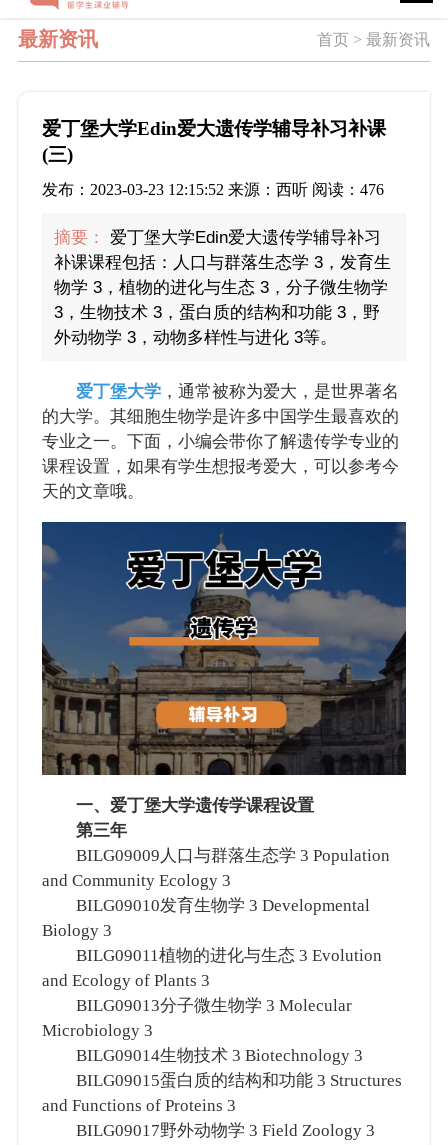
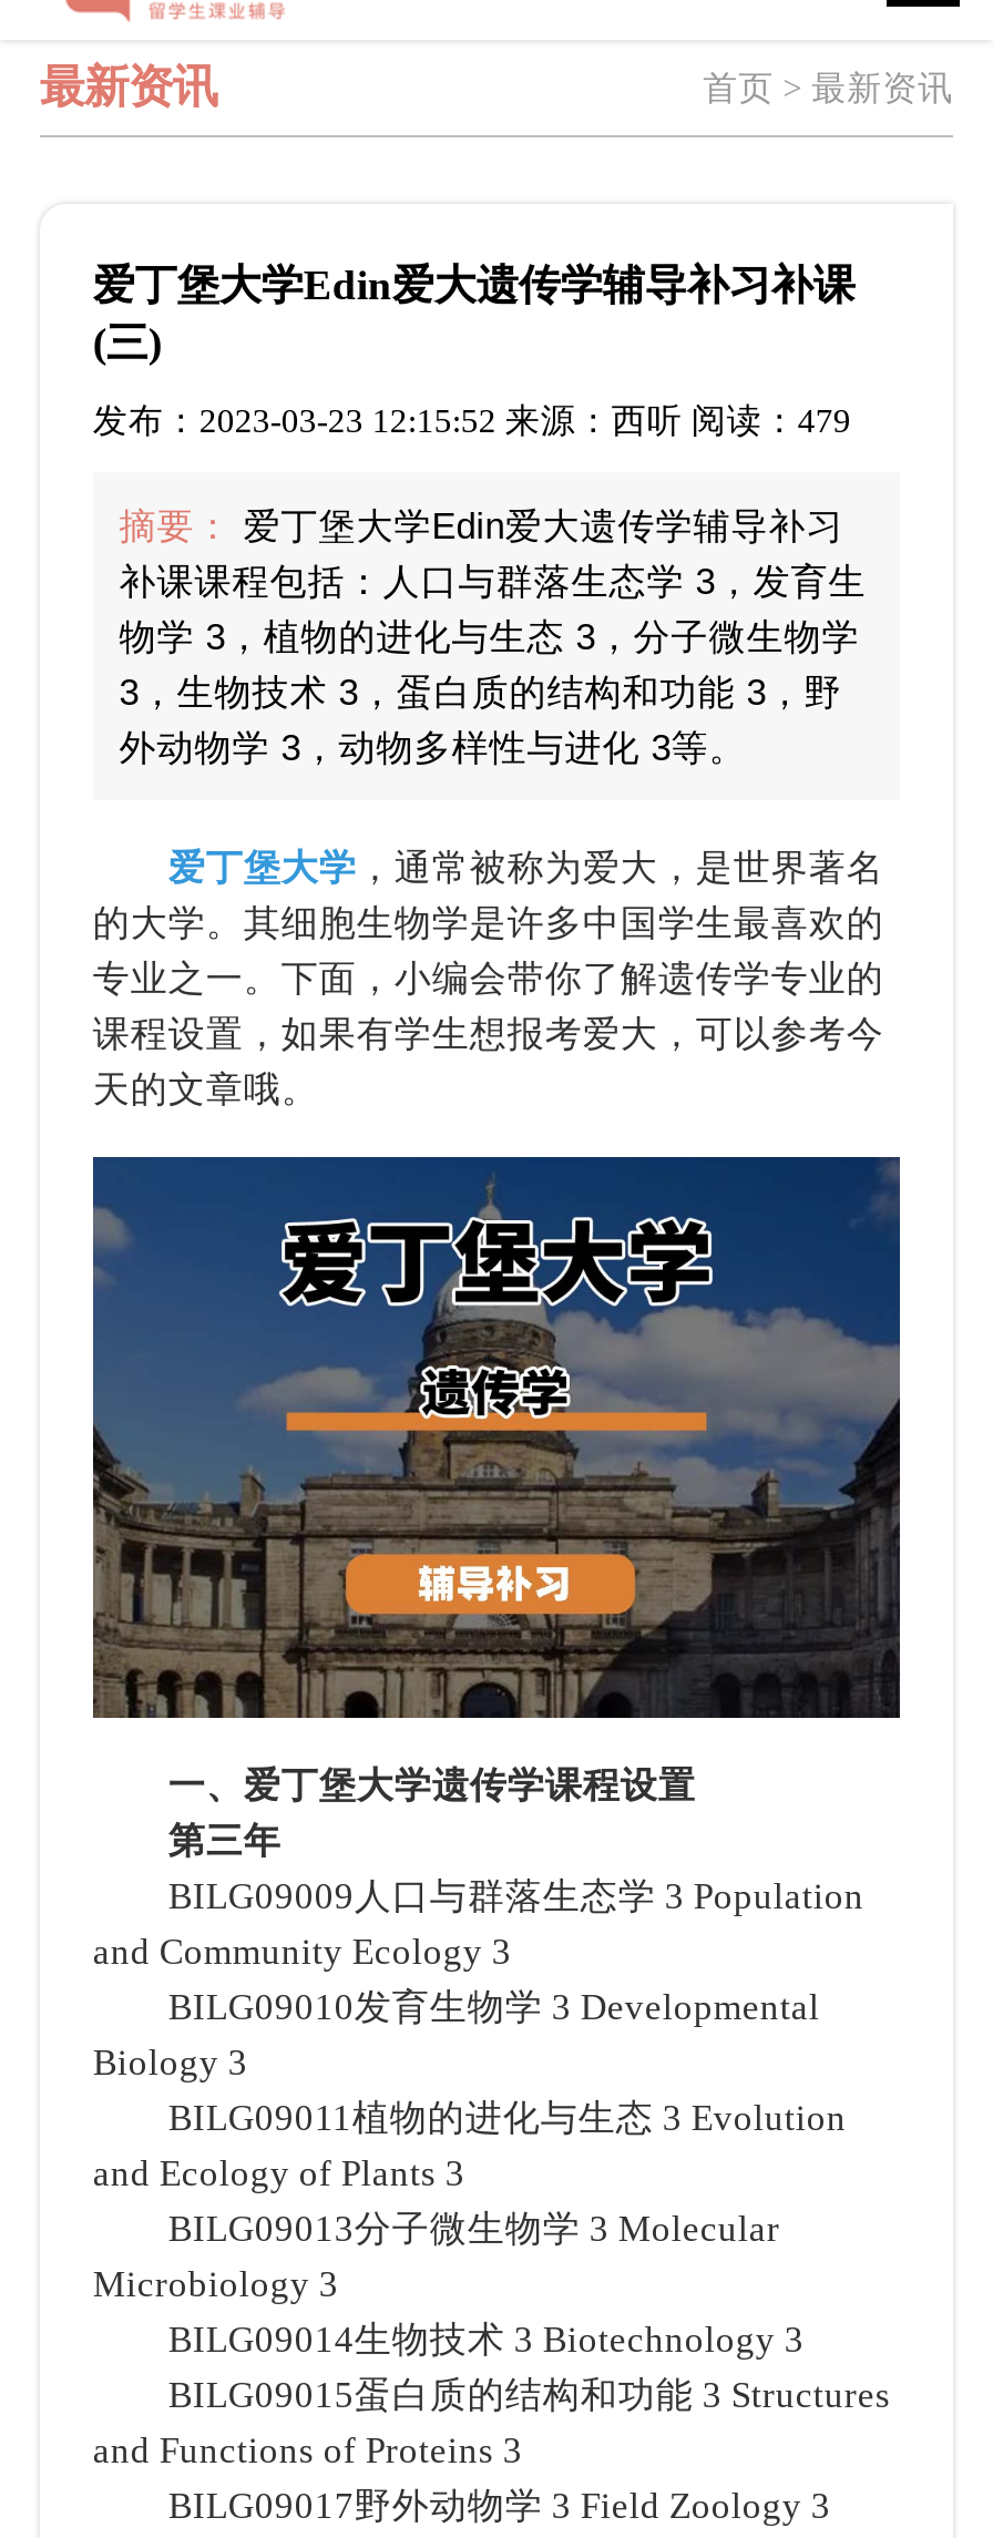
[42,181,384,198] 发布：2023-03-23 12:15:52 来源：西听 阅读：476 -> [93,401,851,438] 发布：2023-03-23 12:15:52 来源：西听 阅读：479

